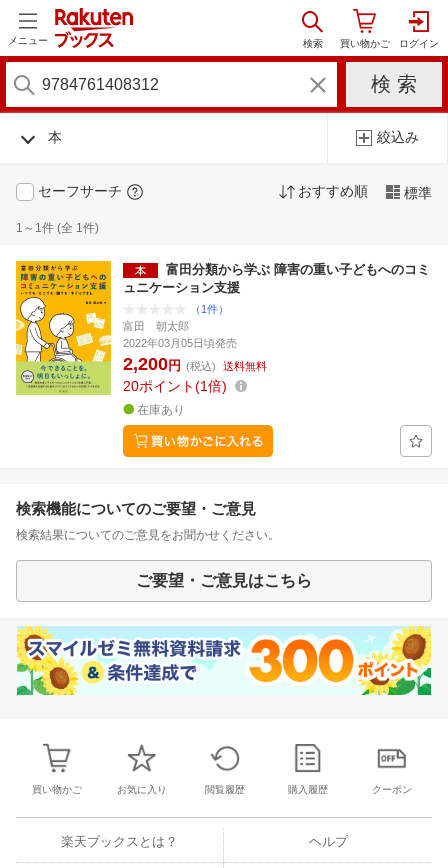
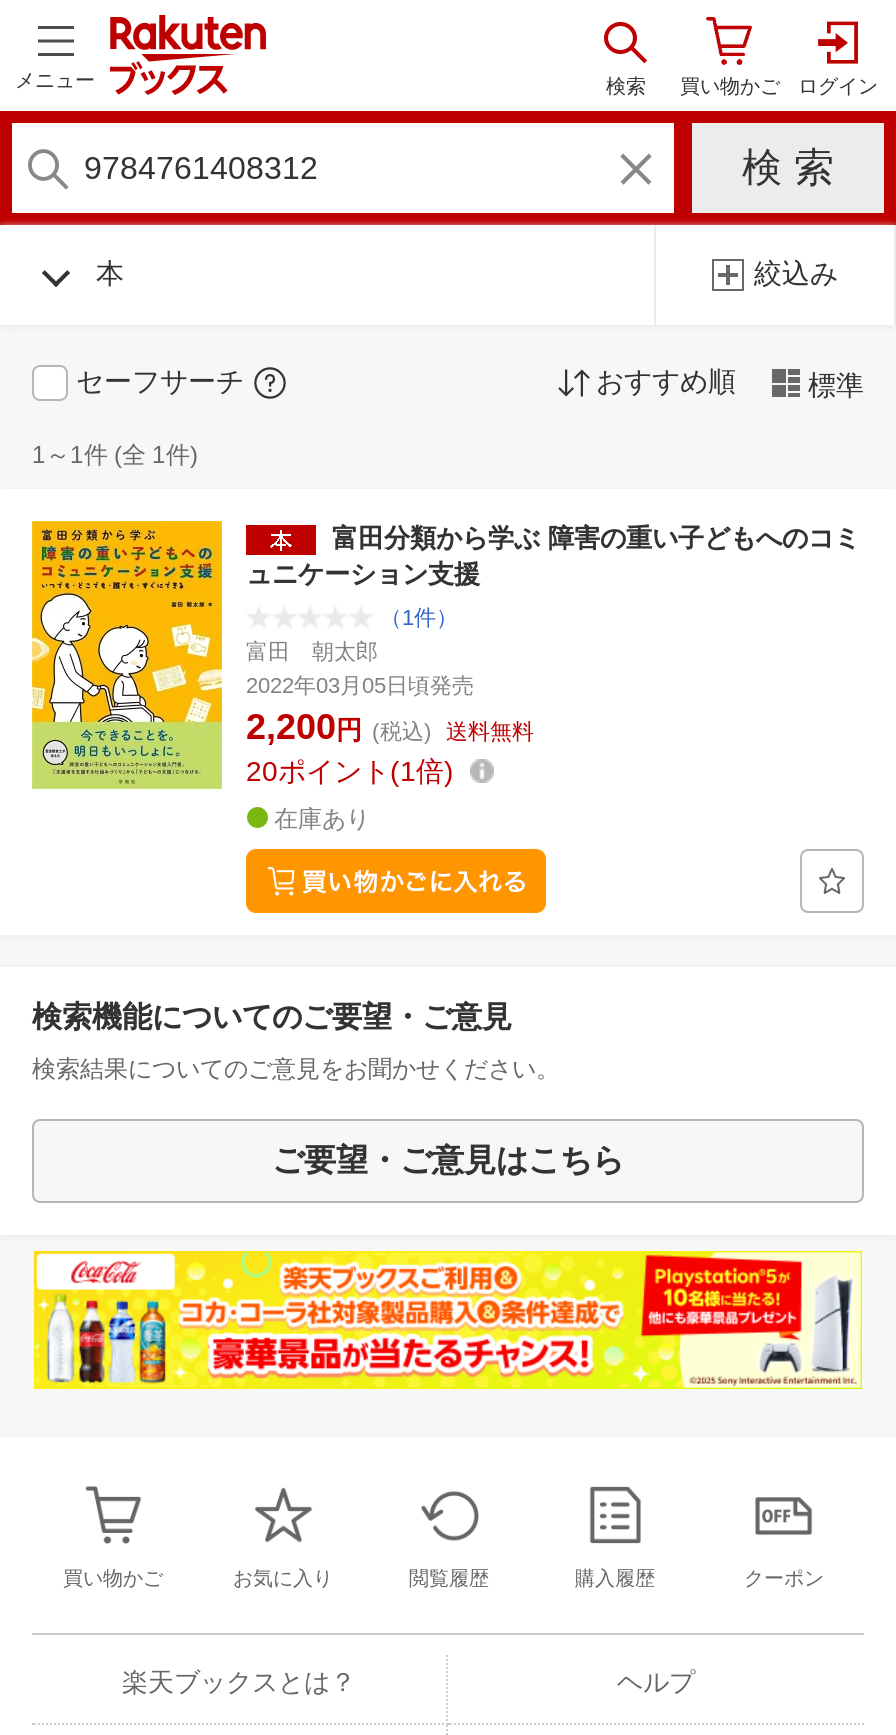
[16,626,432,696] [image] -> [32,1249,864,1391] [image]

